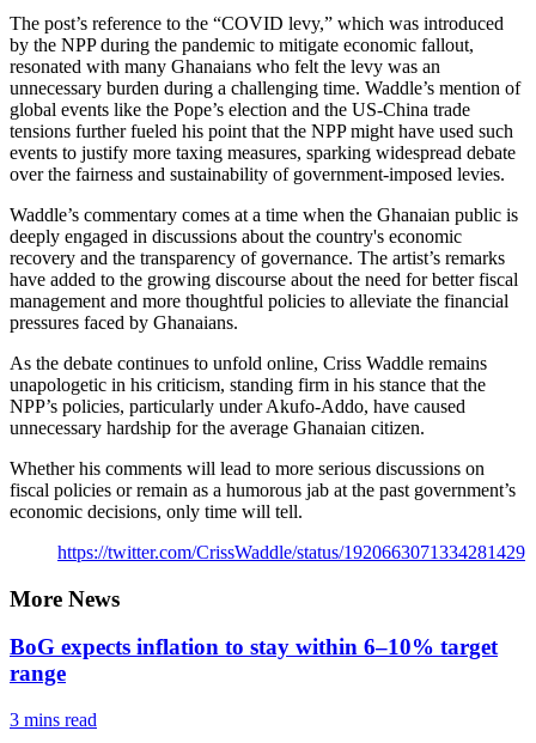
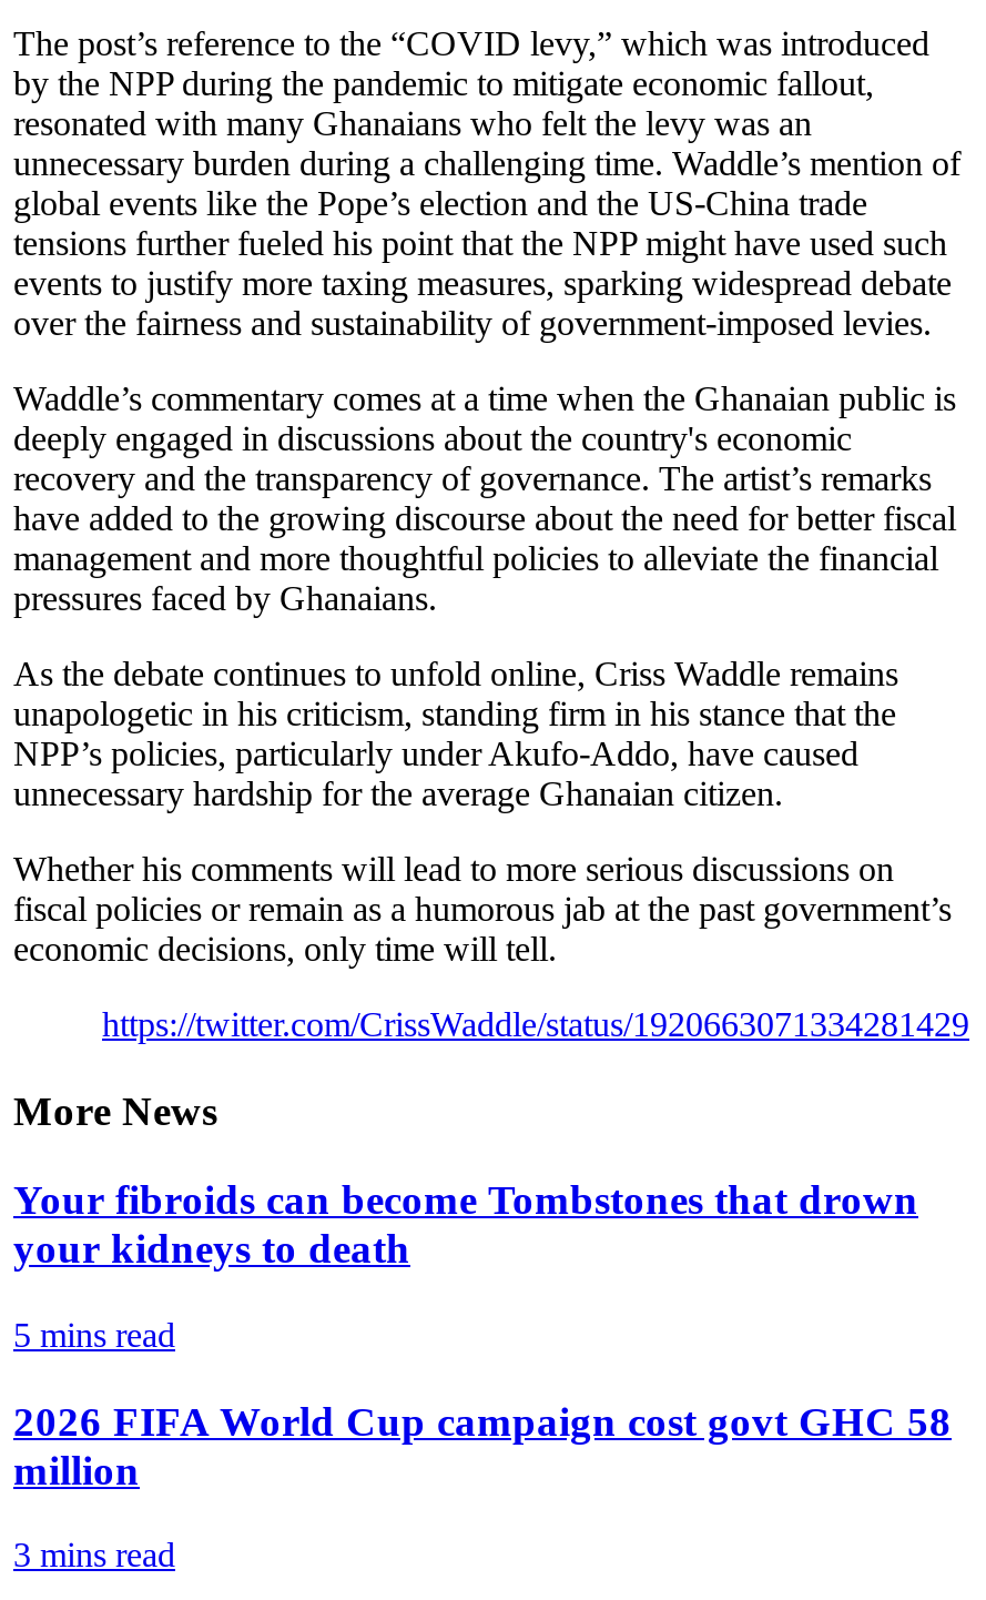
[10,634,498,686] BoG expects inflation to stay within 6–10% target | range -> [13,1177,952,1493] Your fibroids can become Tombstones that drown | your kidneys to death | 5 mins read | 2026 FIFA World Cup campaign cost govt GHC 58 | million

